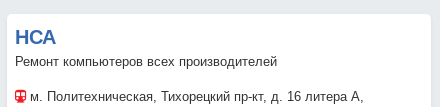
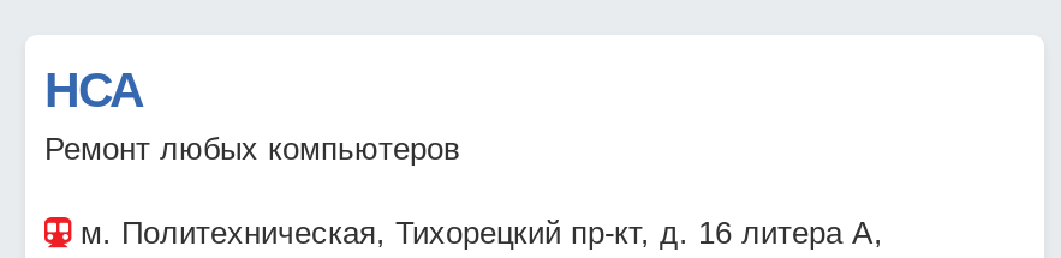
[15,54,277,69] Ремонт компьютеров всех производителей -> [44,132,460,168] Ремонт любых компьютеров

